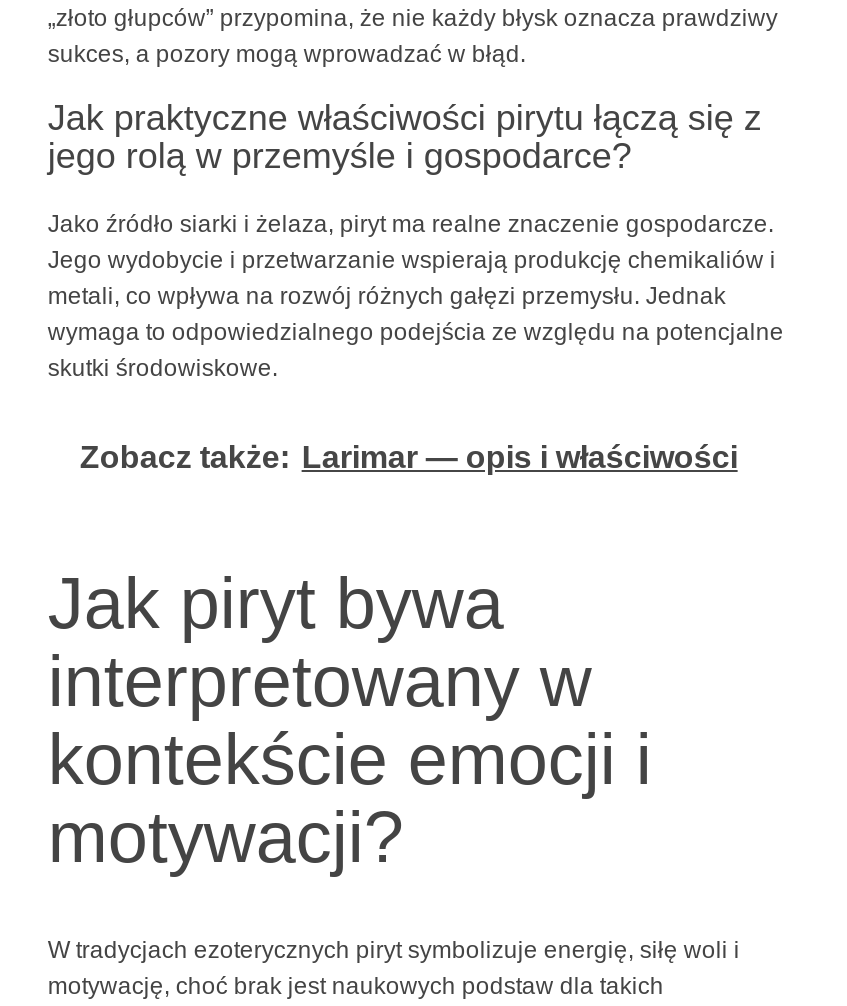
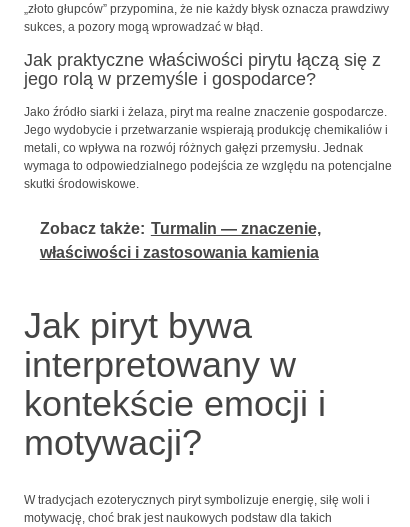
[80,440,738,474] Zobacz także: Larimar — opis i właściwości -> [40,220,321,261] Zobacz także: Turmalin — znaczenie, | właściwości i zastosowania kamienia

